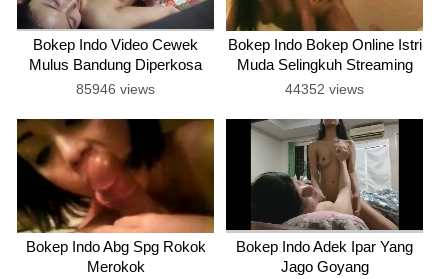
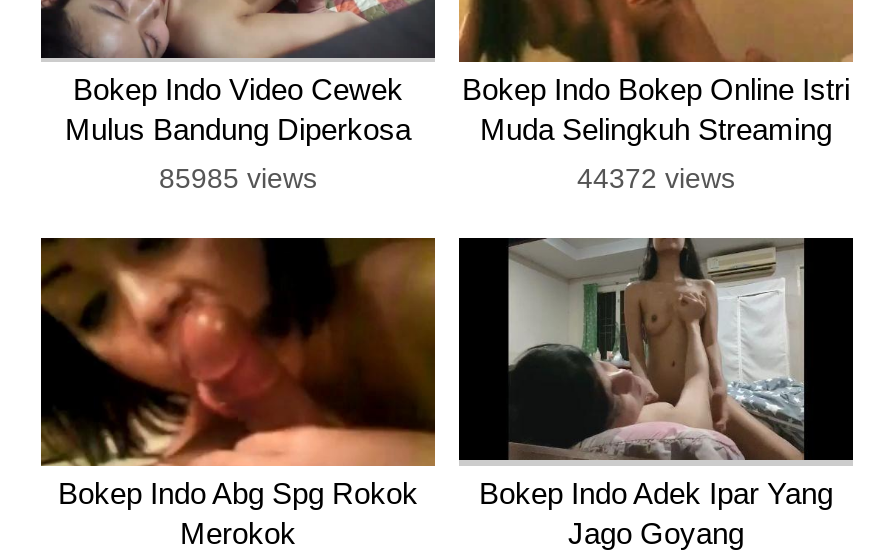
[76,81,155,97] 85946 views -> [159,162,317,194] 85985 views
[285,81,364,97] 44352 views -> [577,162,735,194] 44372 views

